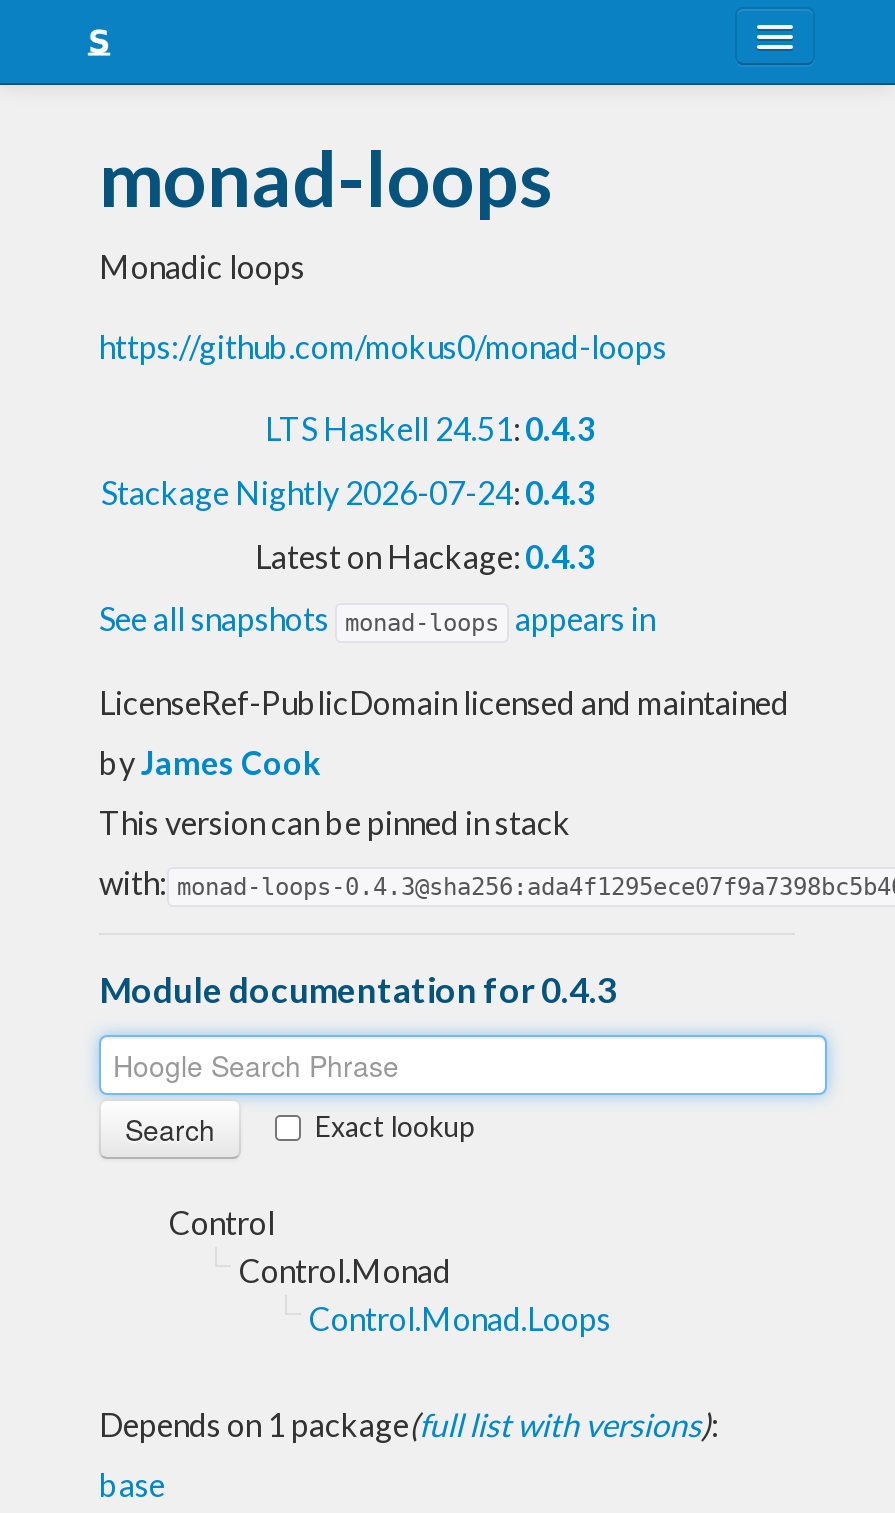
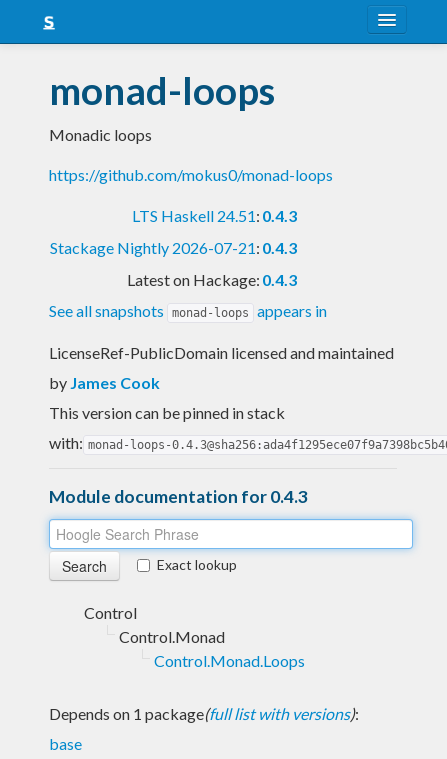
[101,473,595,511] Stackage Nightly 2026-07-24: 0.4.3 -> [50,238,297,257] Stackage Nightly 2026-07-21: 0.4.3

